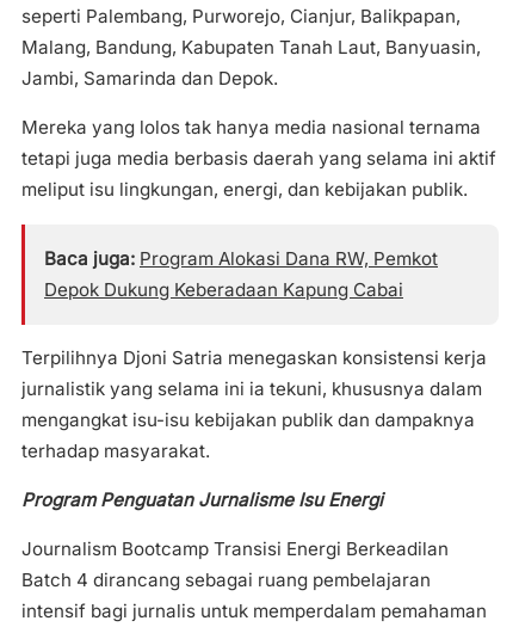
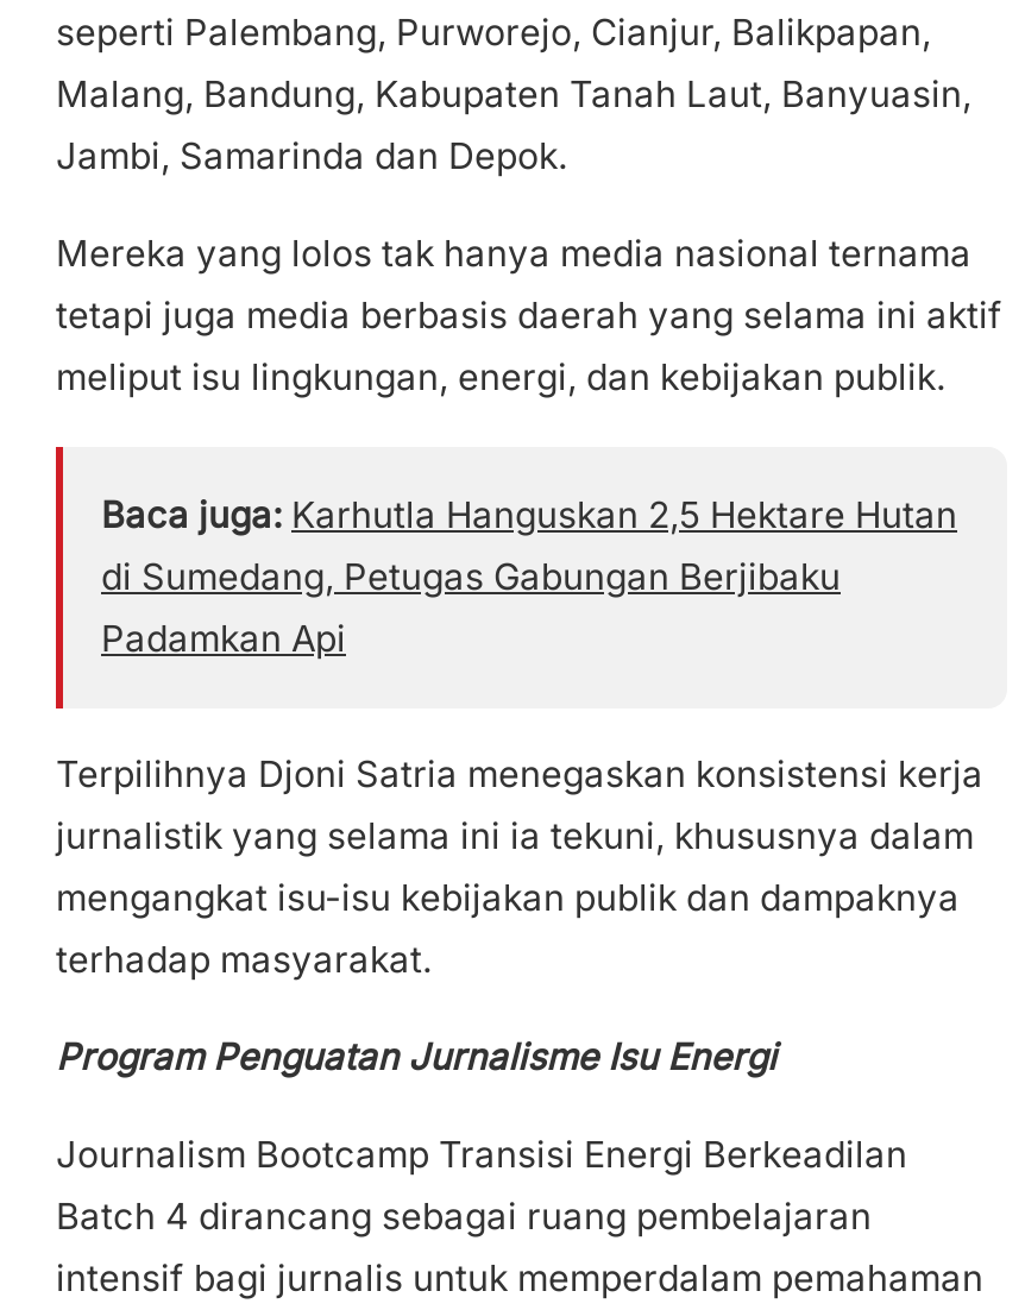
[44,247,438,300] Baca juga: Program Alokasi Dana RW, Pemkot | Depok Dukung Keberadaan Kapung Cabai -> [101,491,957,660] Baca juga: Karhutla Hanguskan 2,5 Hektare Hutan | di Sumedang, Petugas Gabungan Berjibaku | Padamkan Api

